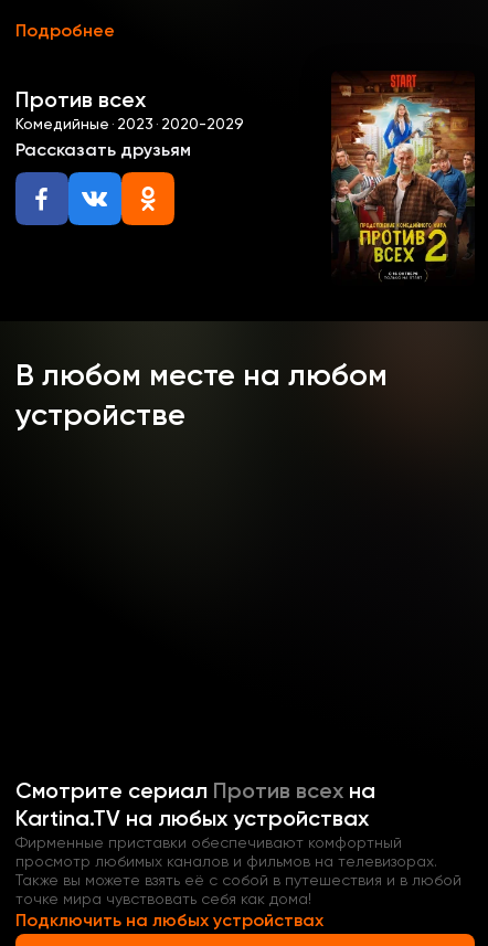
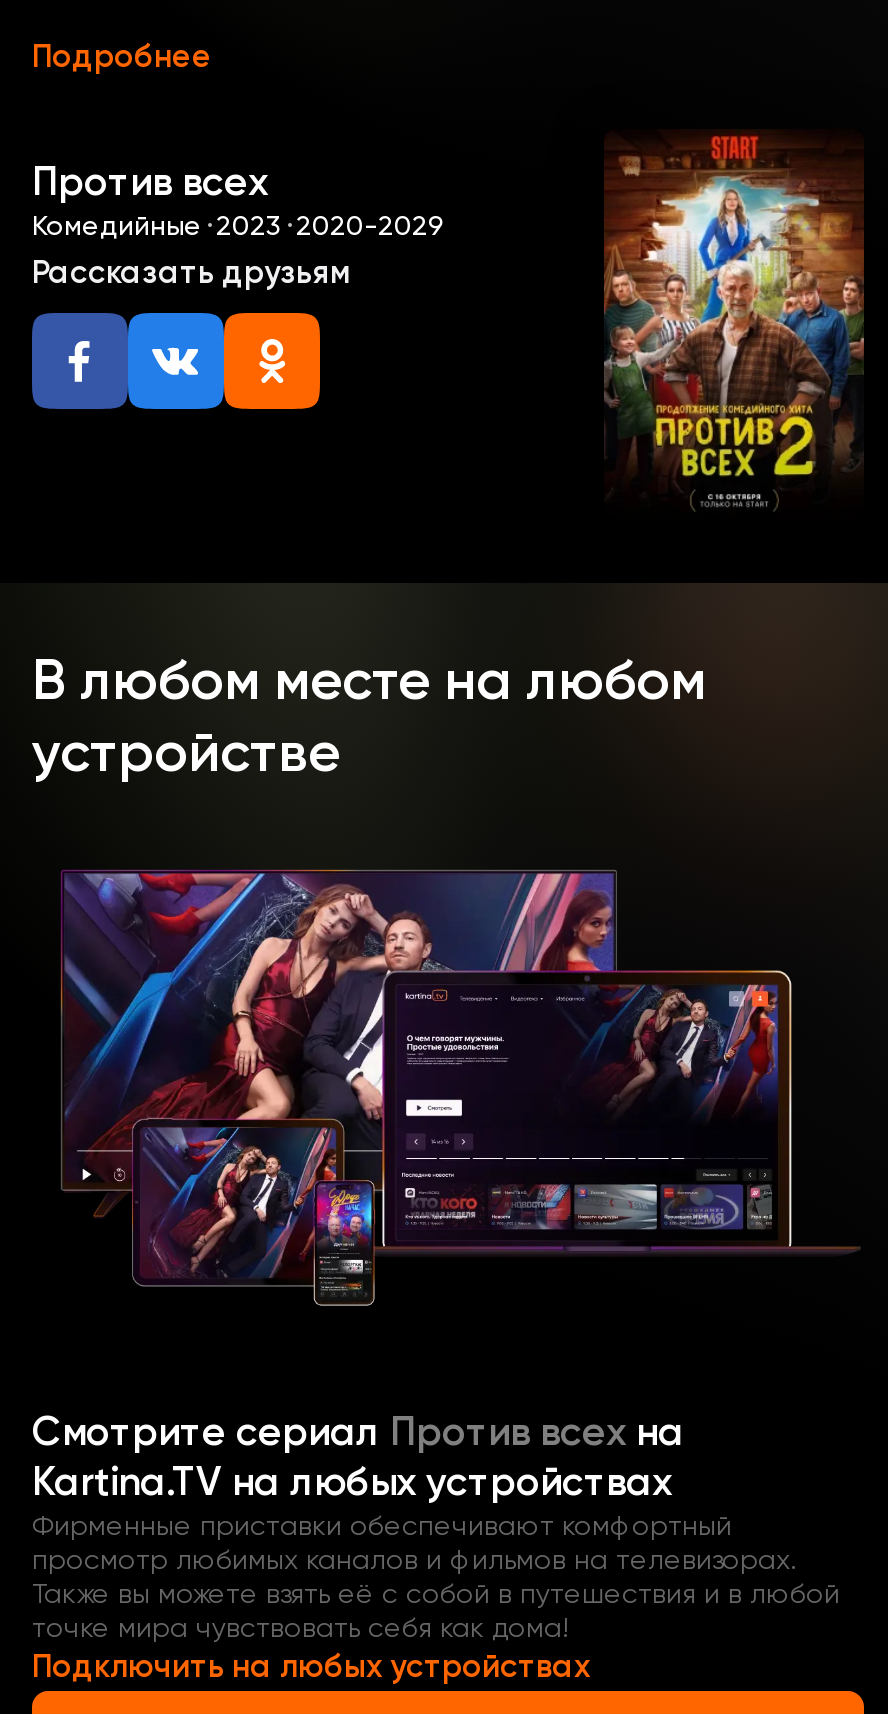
none -> [60,870,858,1308] [image]

